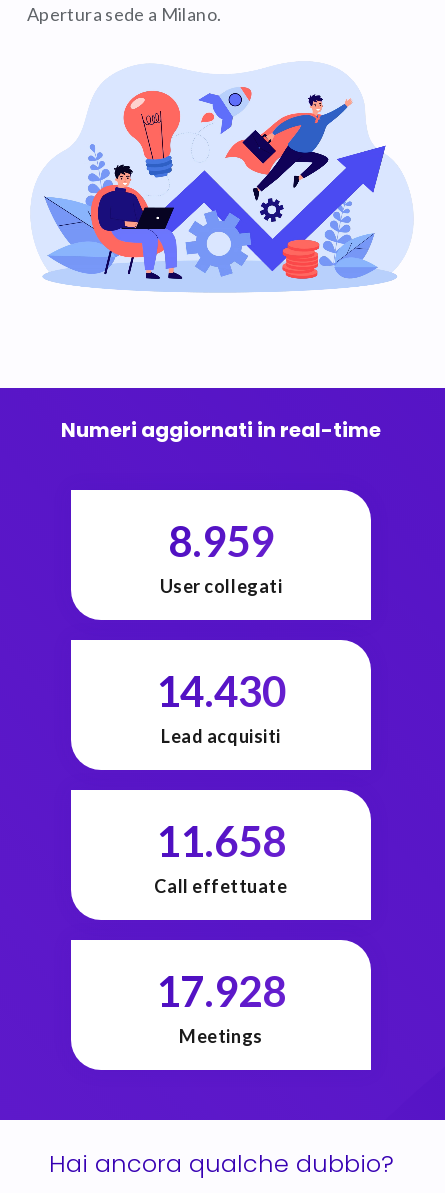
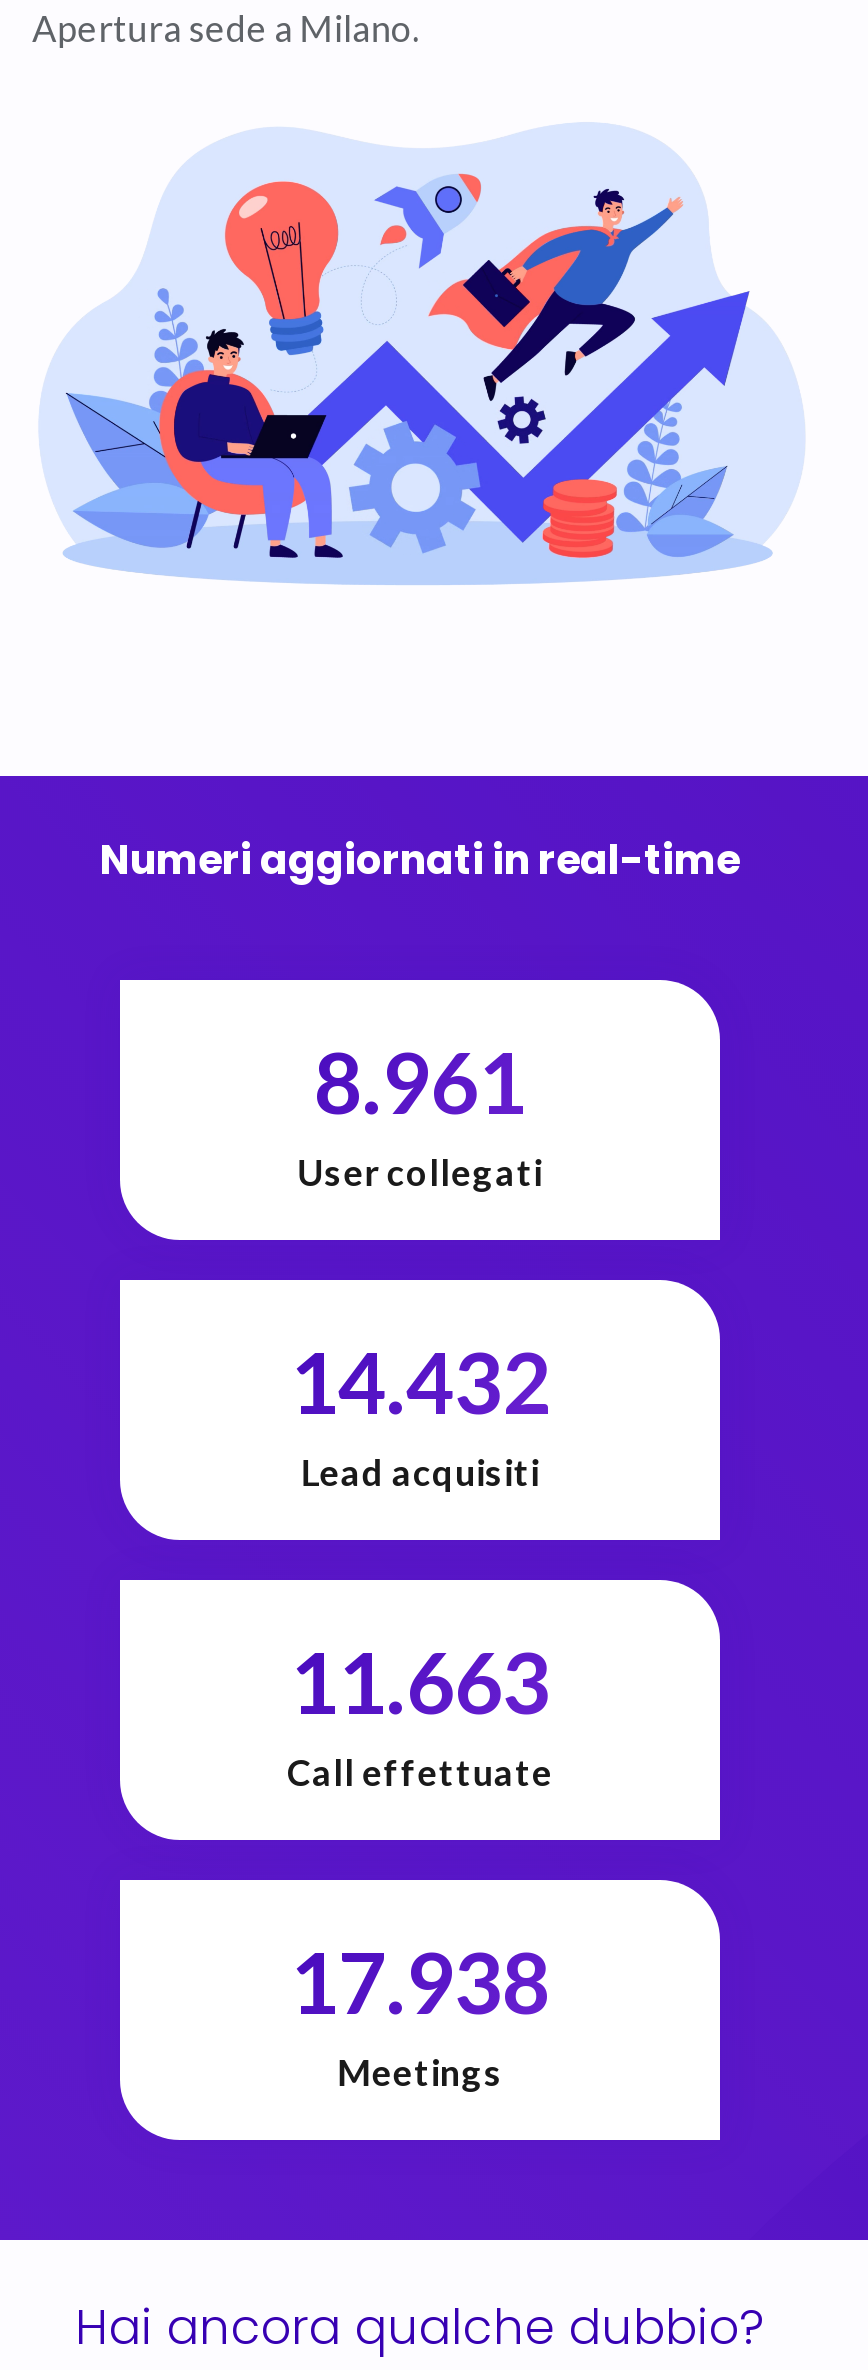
[168,516,274,566] 8.959 -> [314,1032,526,1132] 8.961
[156,666,286,716] 14.430 -> [290,1332,550,1432] 14.432
[156,816,286,866] 11.658 -> [290,1632,550,1732] 11.663
[156,966,286,1016] 17.928 -> [290,1932,550,2032] 17.938

